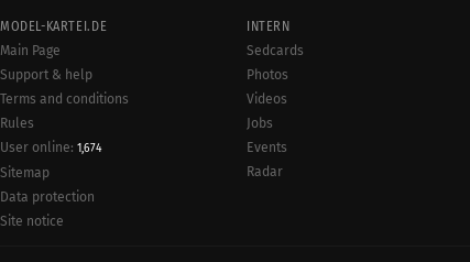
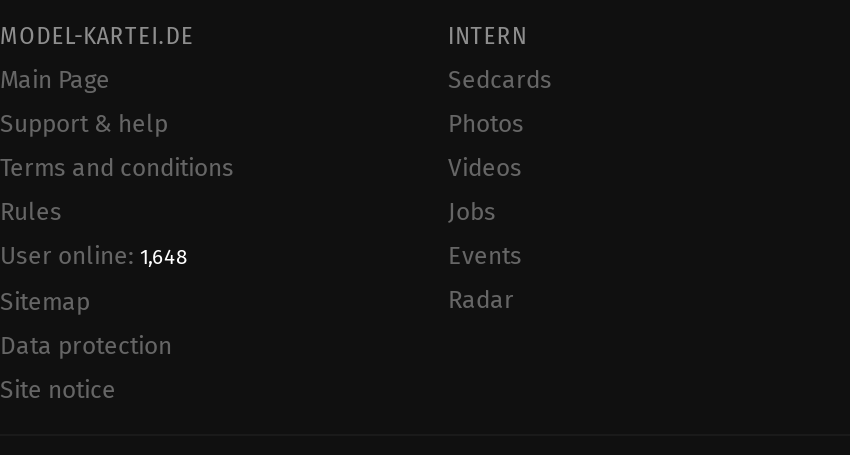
[0,140,102,155] User online: 1,674 -> [0,242,188,270] User online: 1,648

